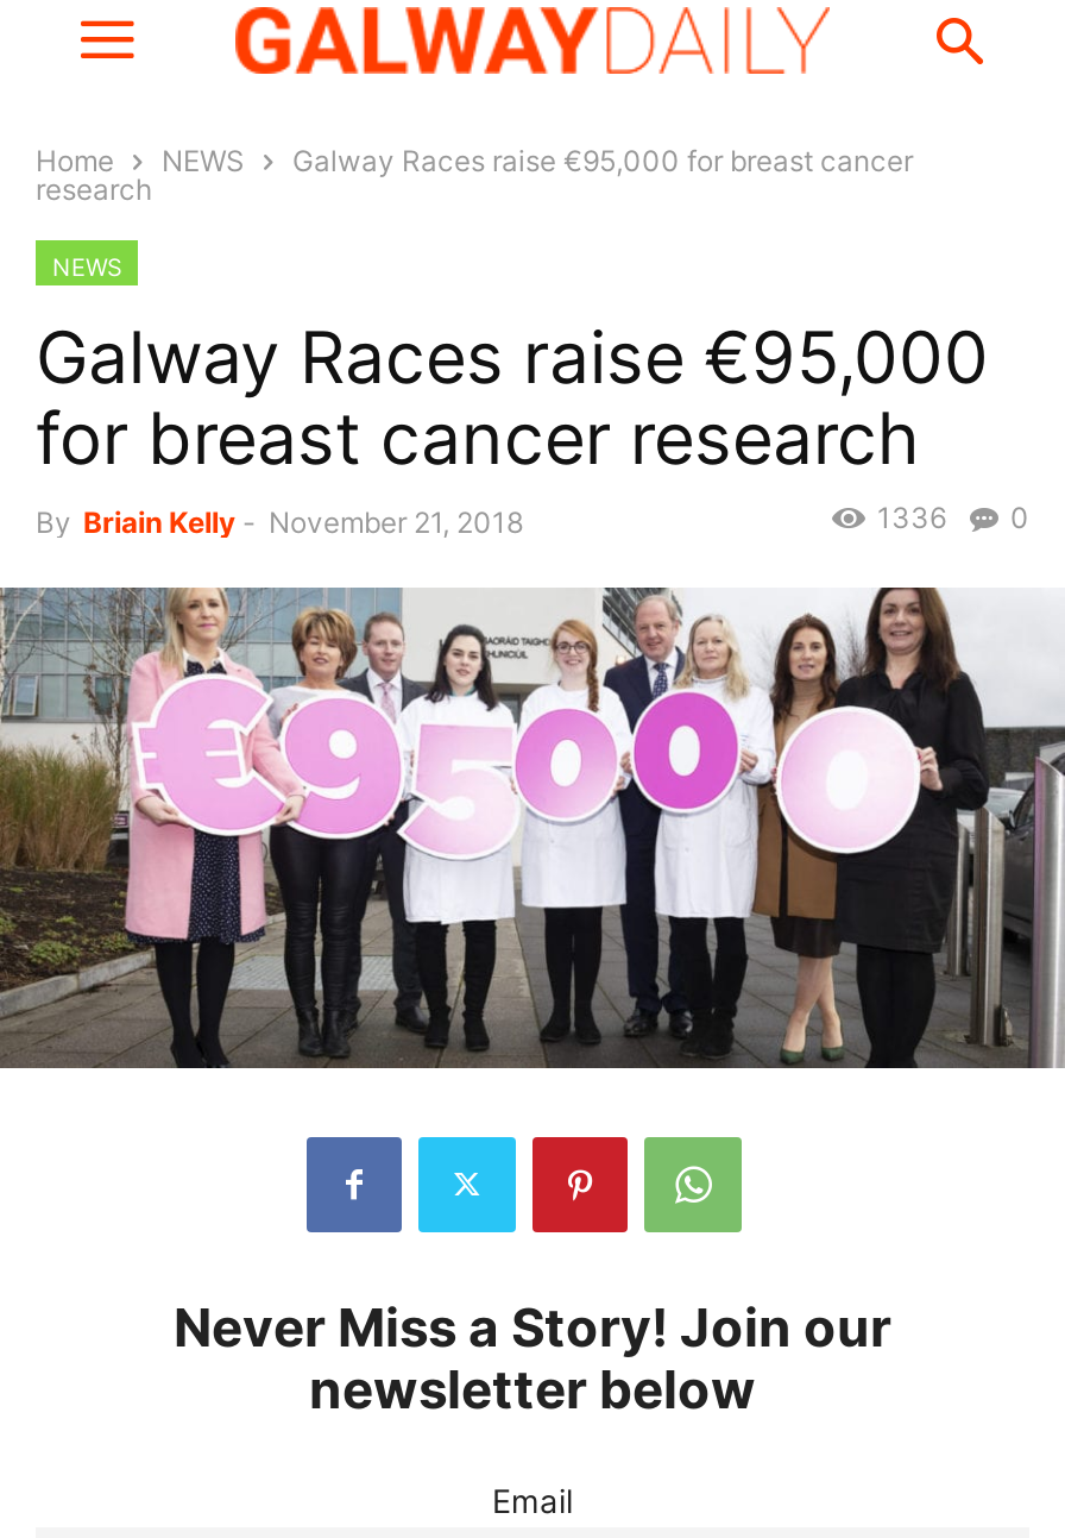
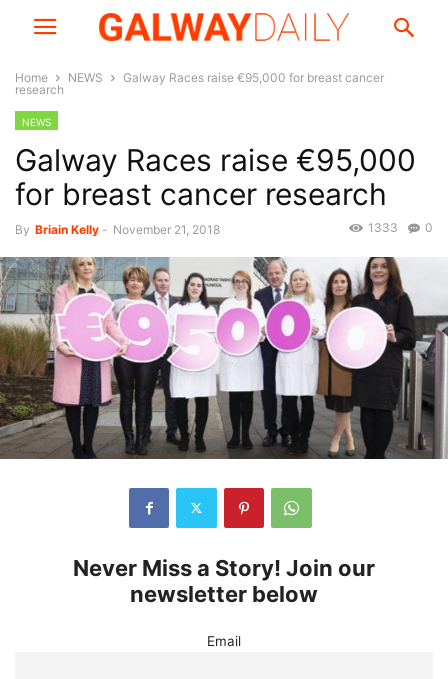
[877,500,1029,535] 1336 0 -> [368,220,433,235] 1333 0

